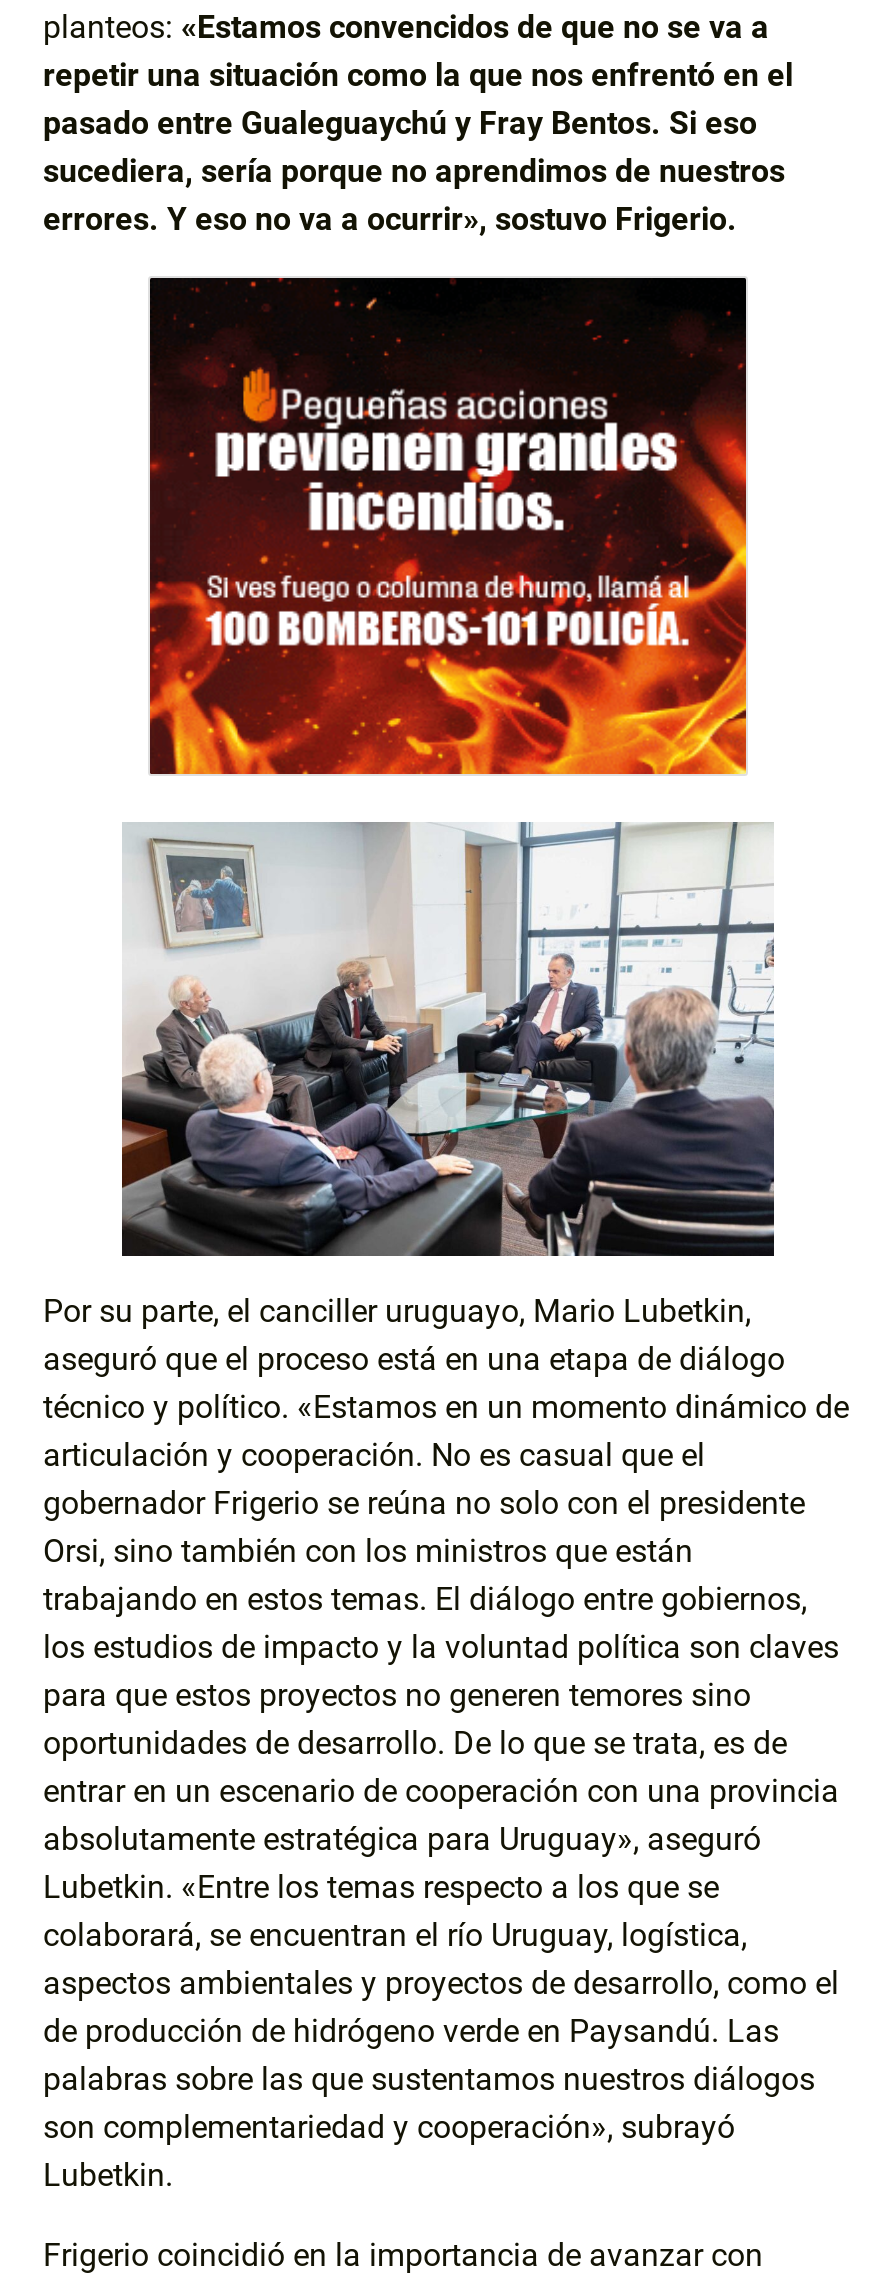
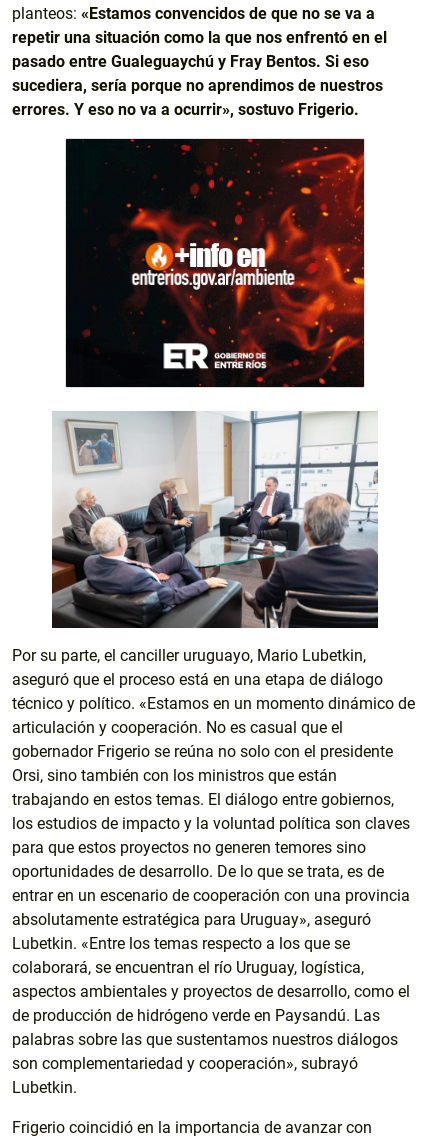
[148,276,748,776] [image] -> [65,138,365,388] [image]

